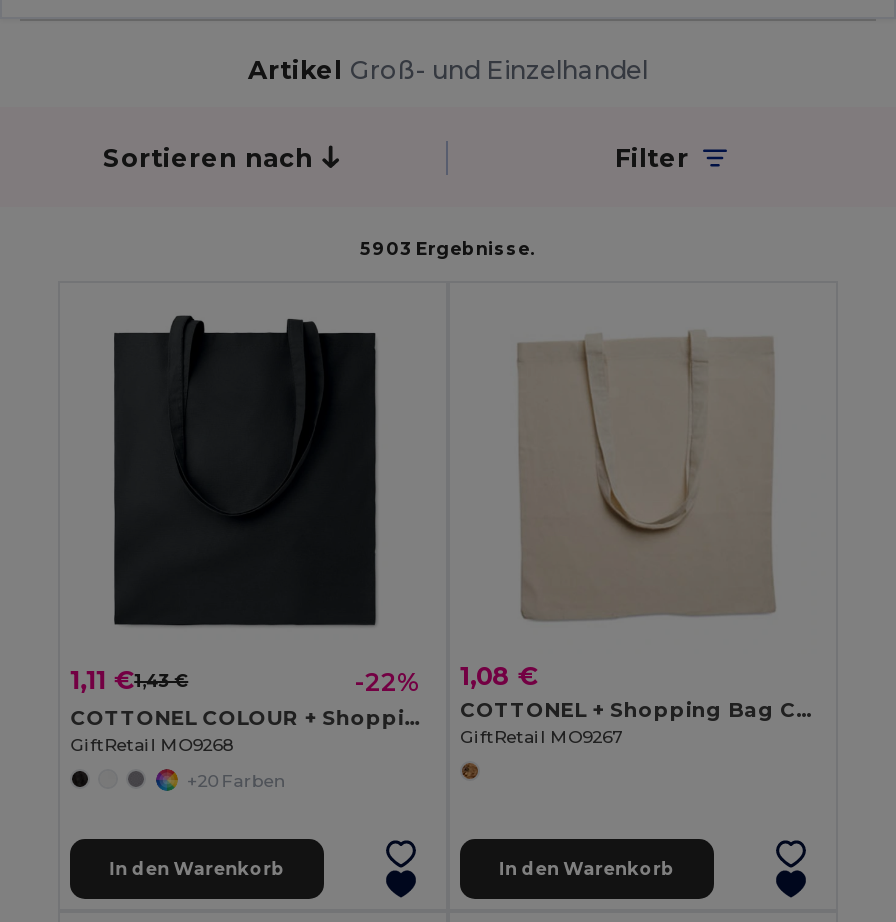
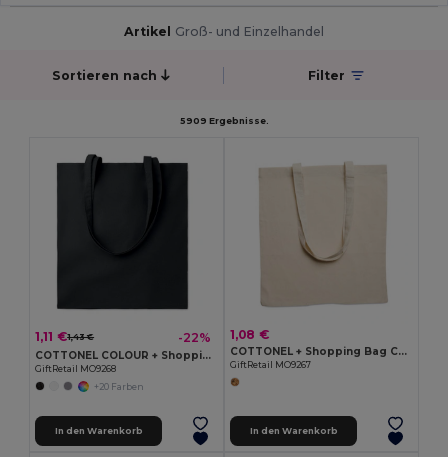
[360,239,536,259] 5903 Ergebnisse. -> [179,116,268,126] 5909 Ergebnisse.

